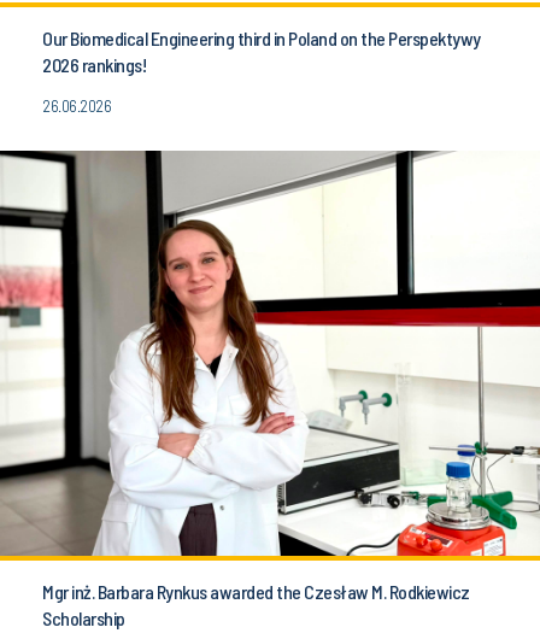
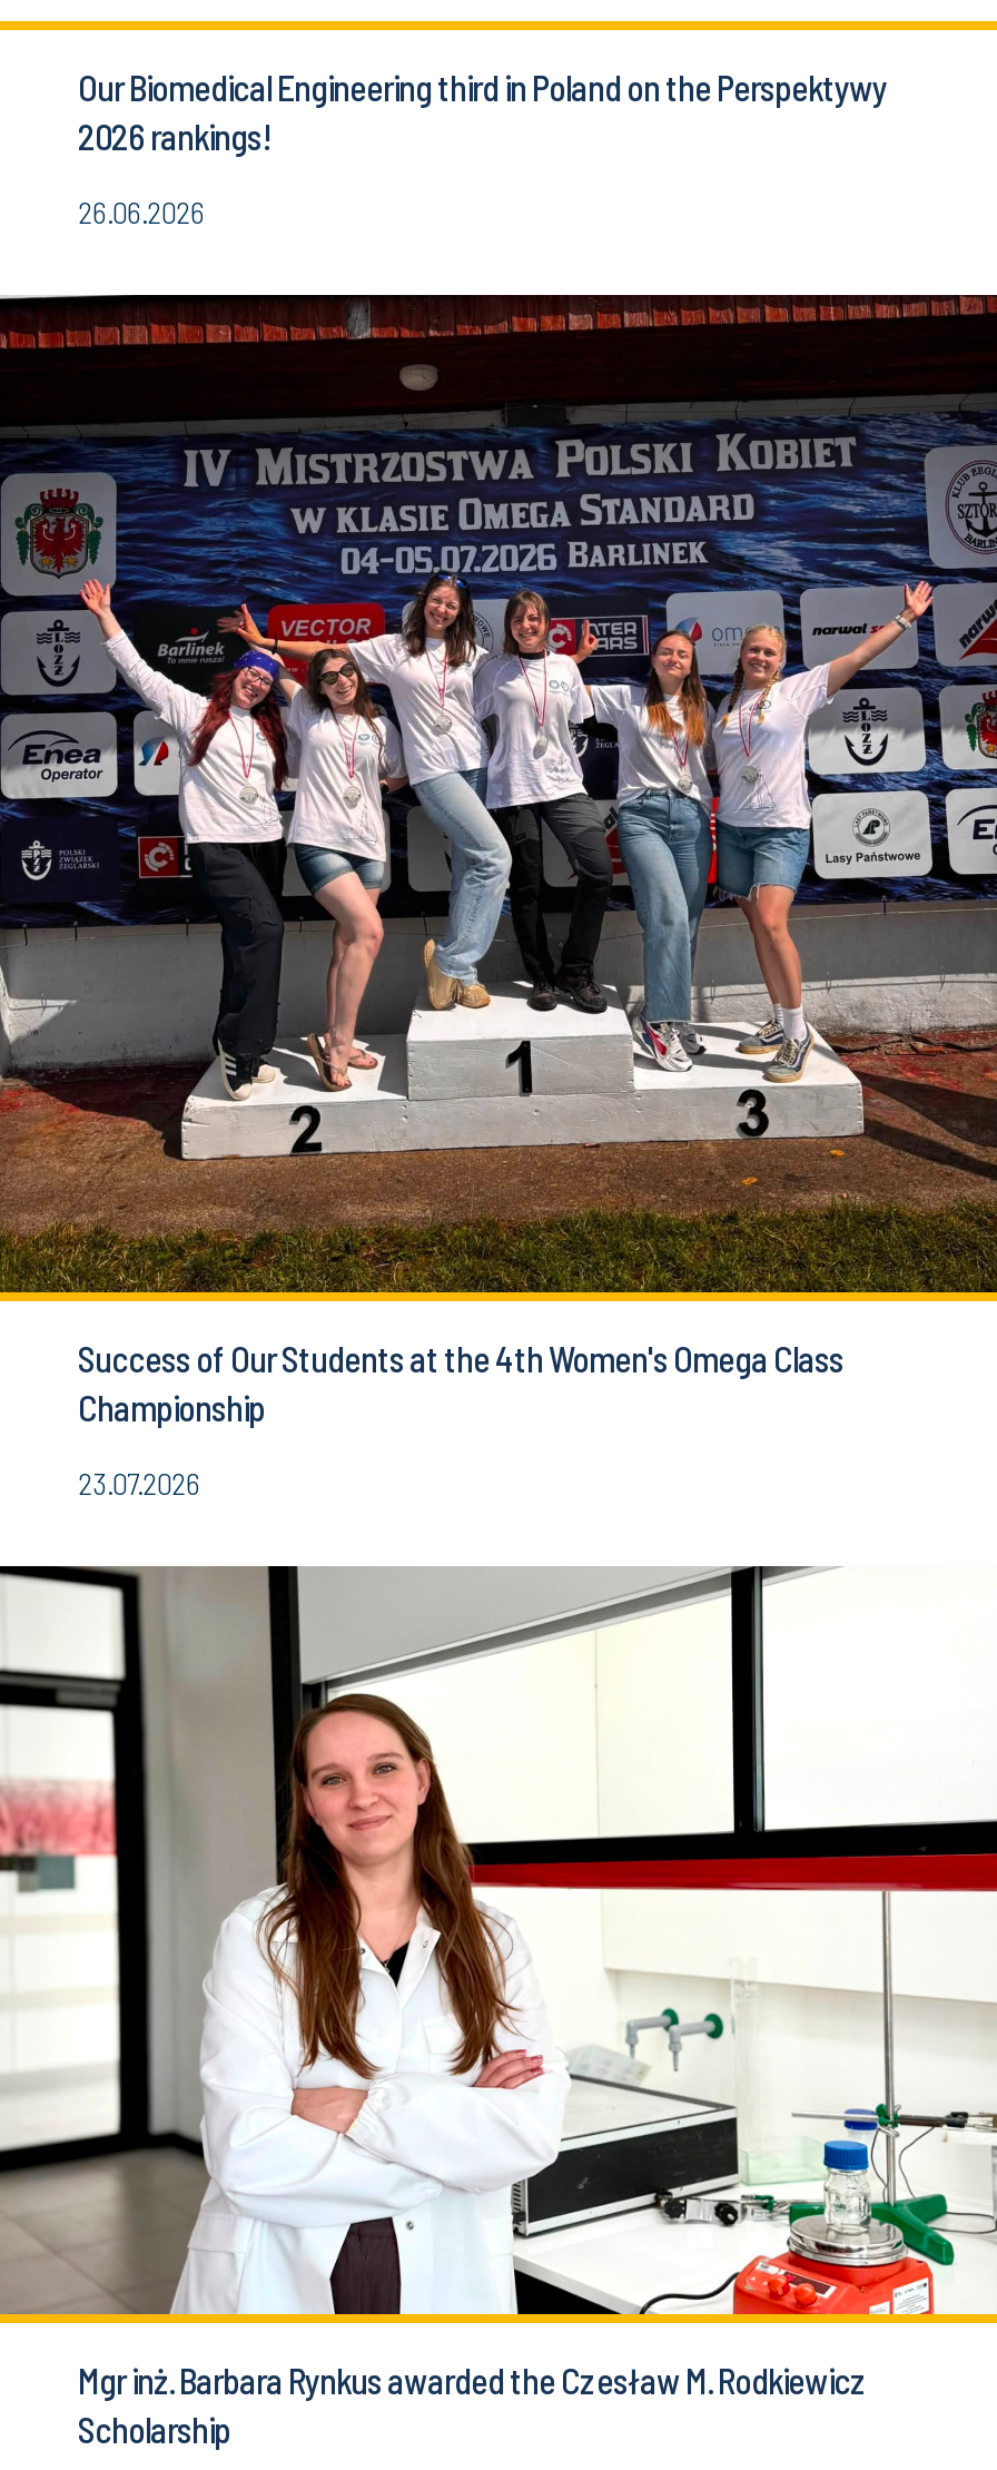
none -> [7,293,990,1501] [image] | Success of Our Students at the 4th Women's Omega Class | Championship | 23.07.2026

